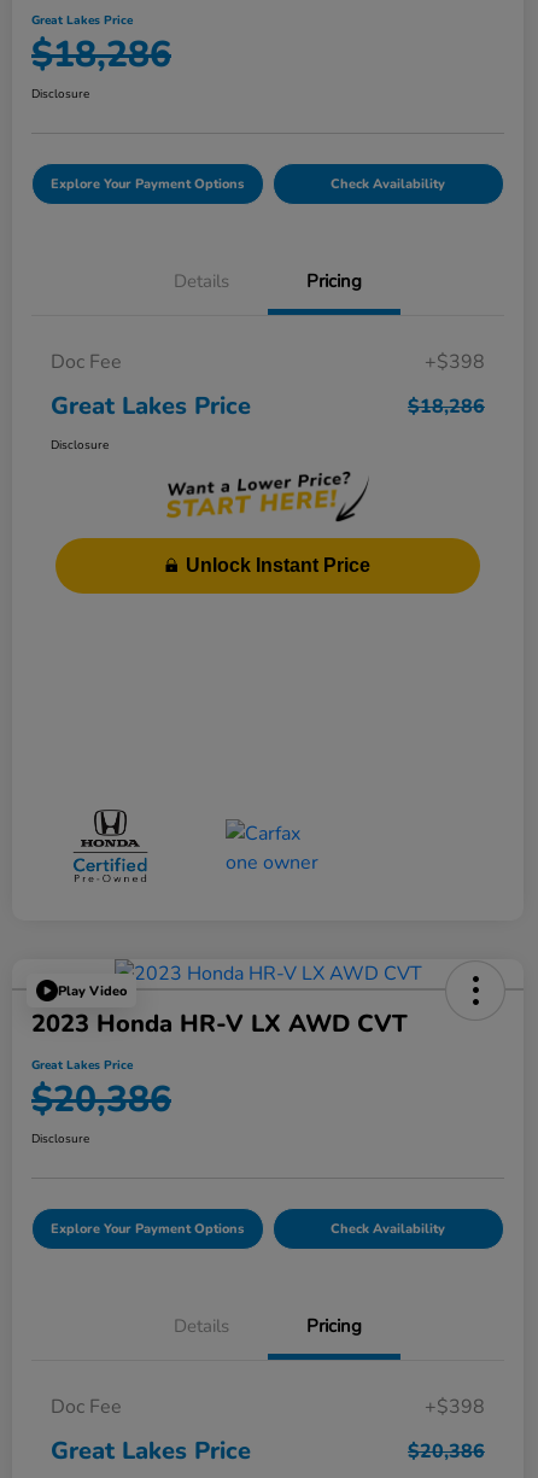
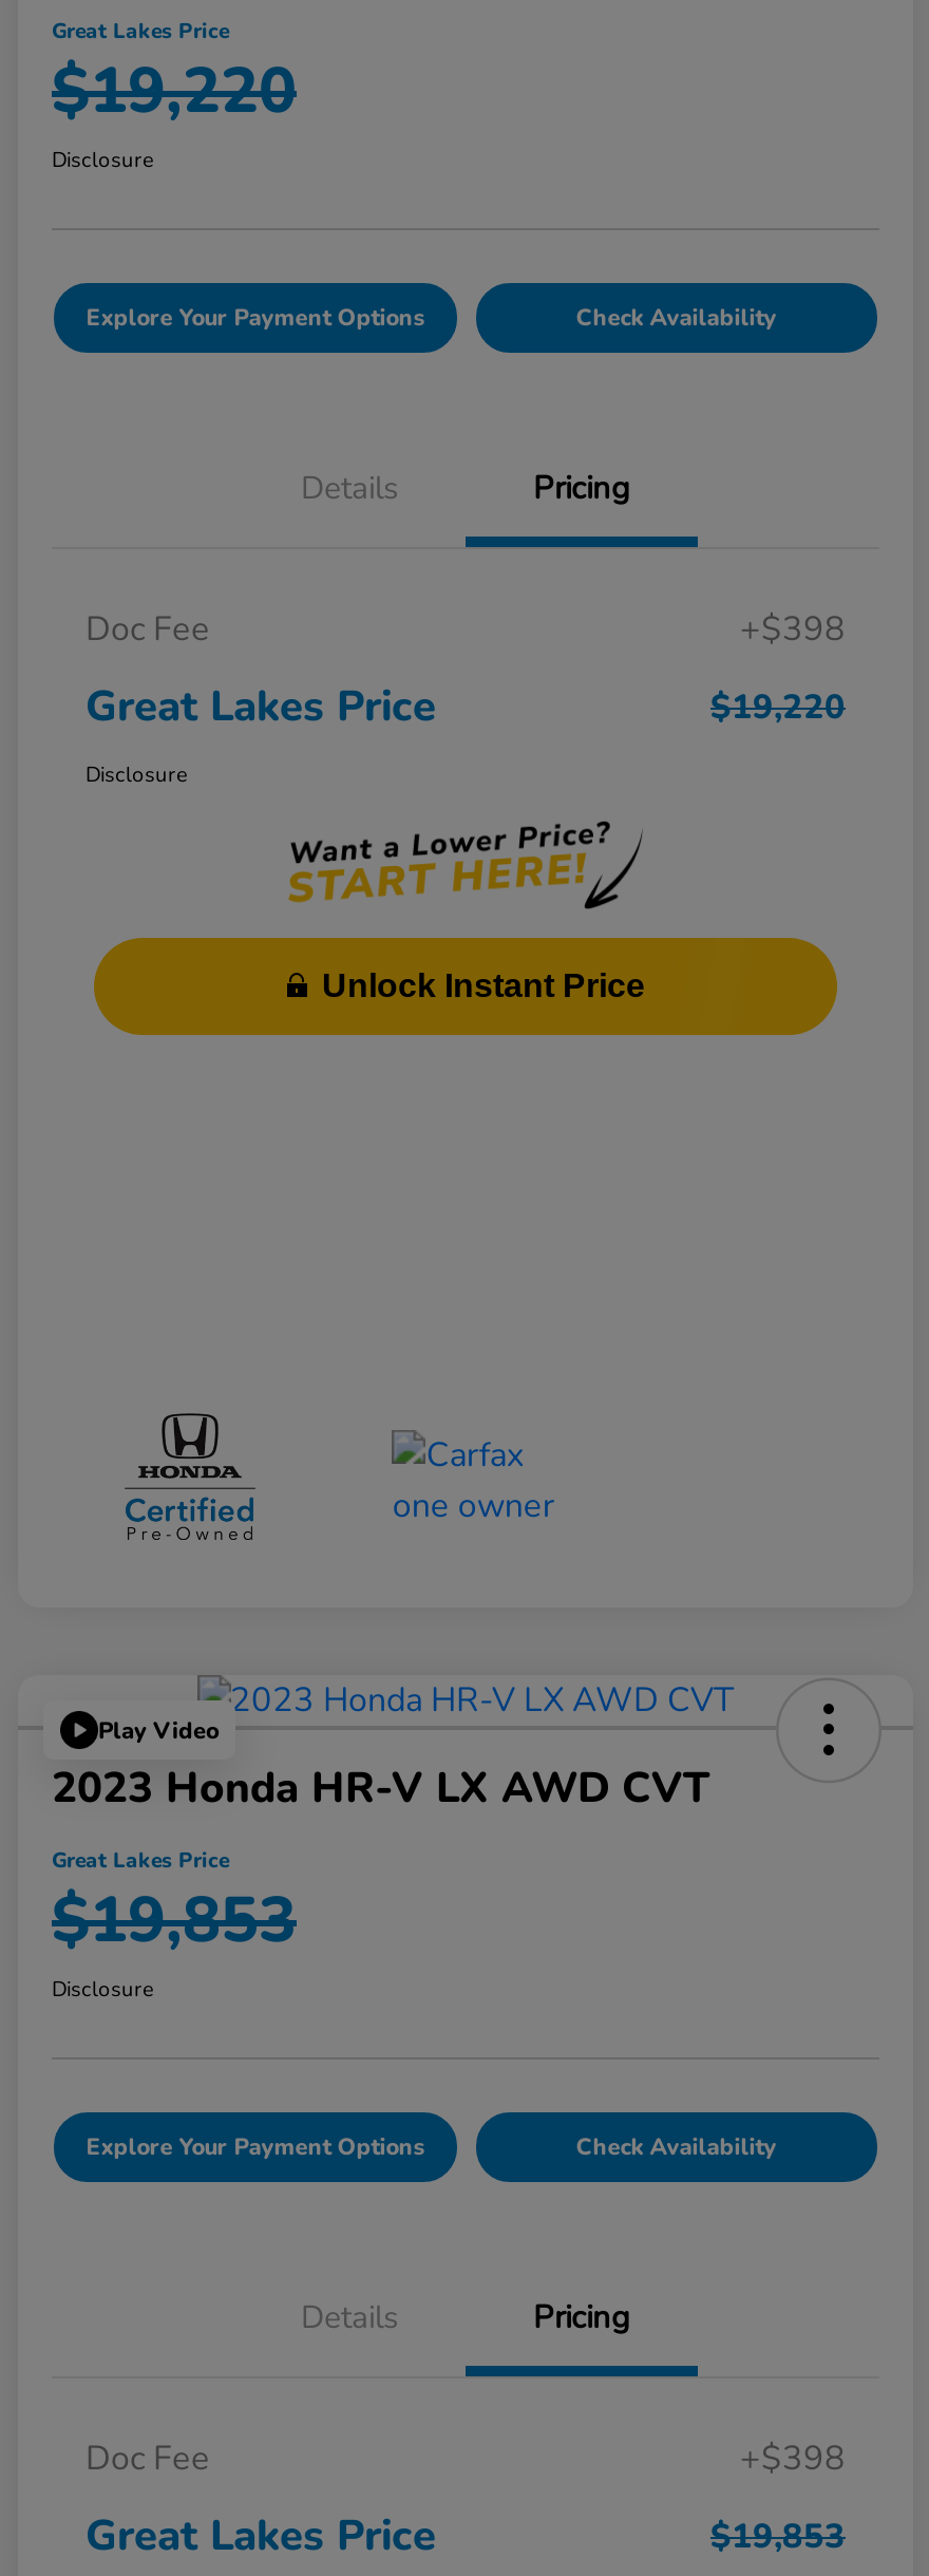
[31,30,171,79] $18,286 -> [52,48,297,134] $19,220
[408,393,485,419] $18,286 -> [710,684,846,730] $19,220
[31,1075,171,1125] $20,386 -> [52,1878,297,1965] $19,853
[408,1438,485,1465] $20,386 -> [710,2514,846,2560] $19,853

